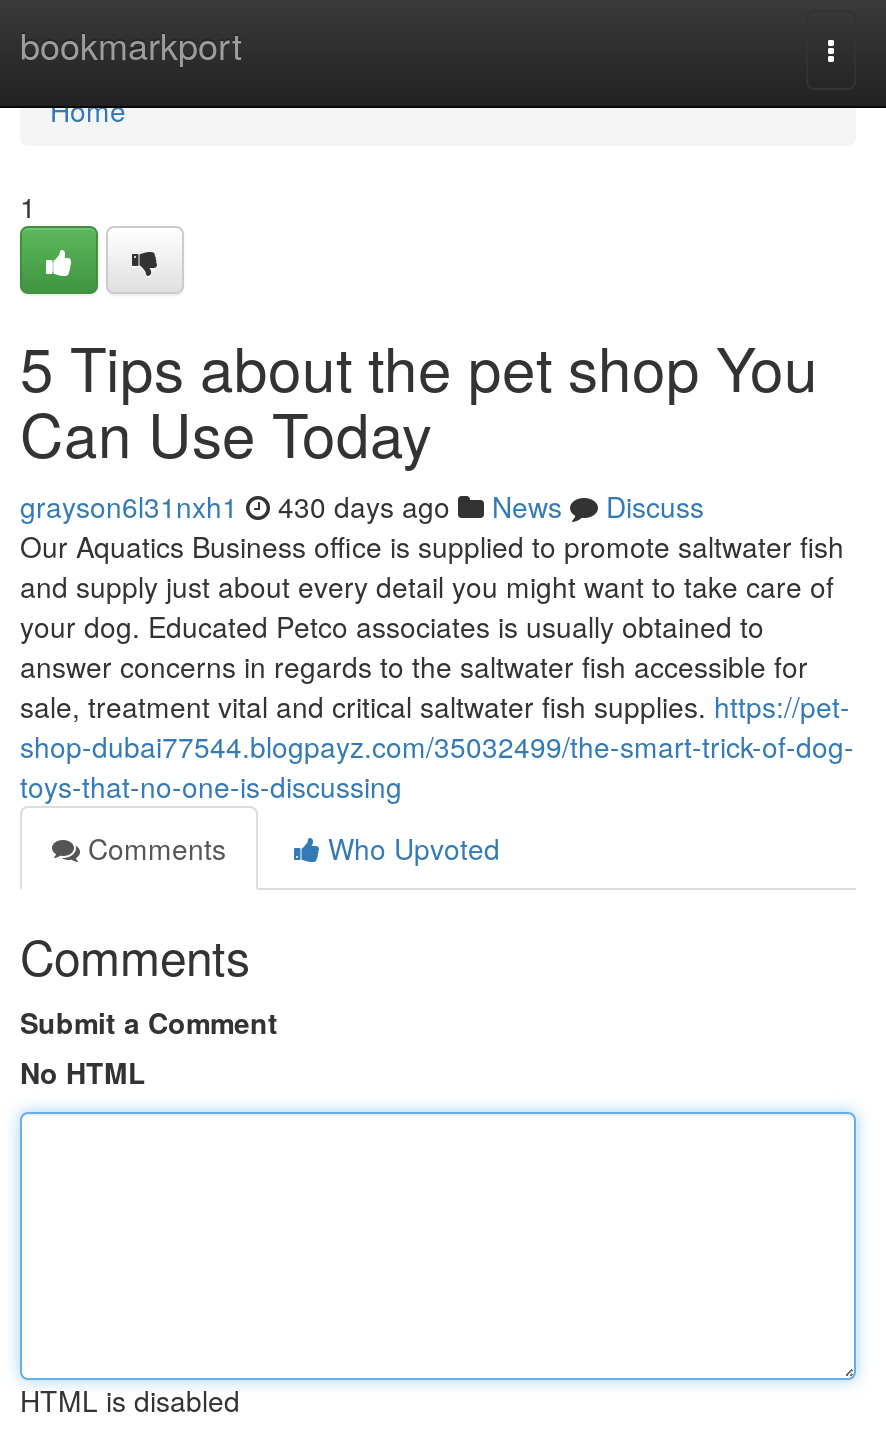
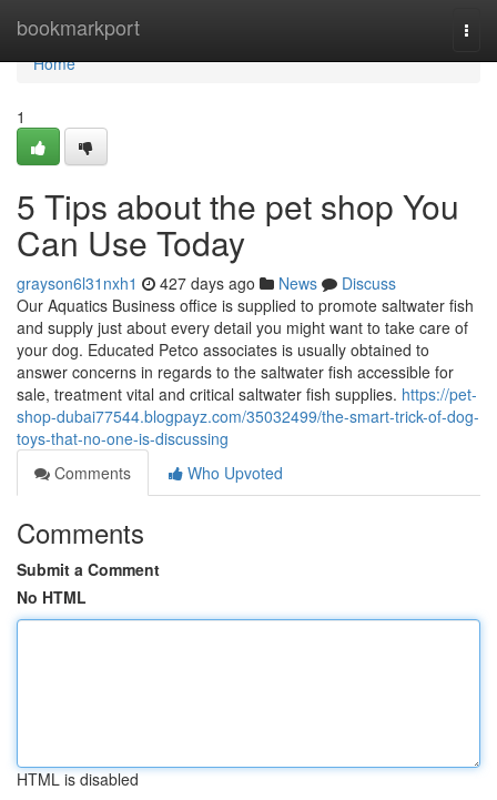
[20,486,704,526] grayson6l31nxh1 430 days ago News Discuss -> [17,272,396,294] grayson6l31nxh1 427 days ago News Discuss

